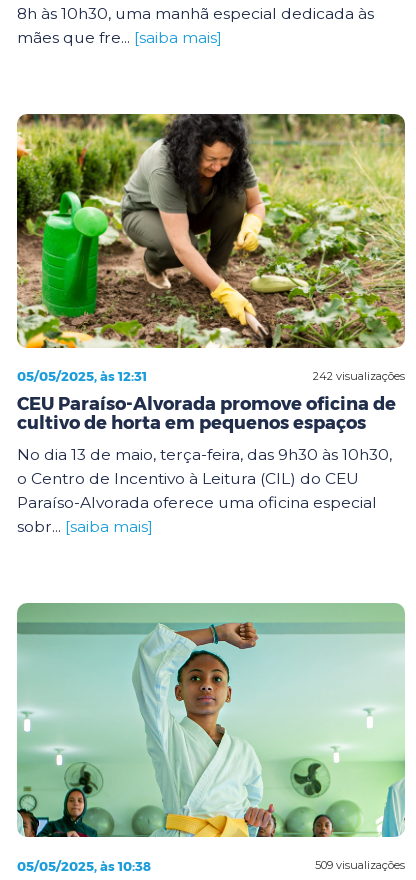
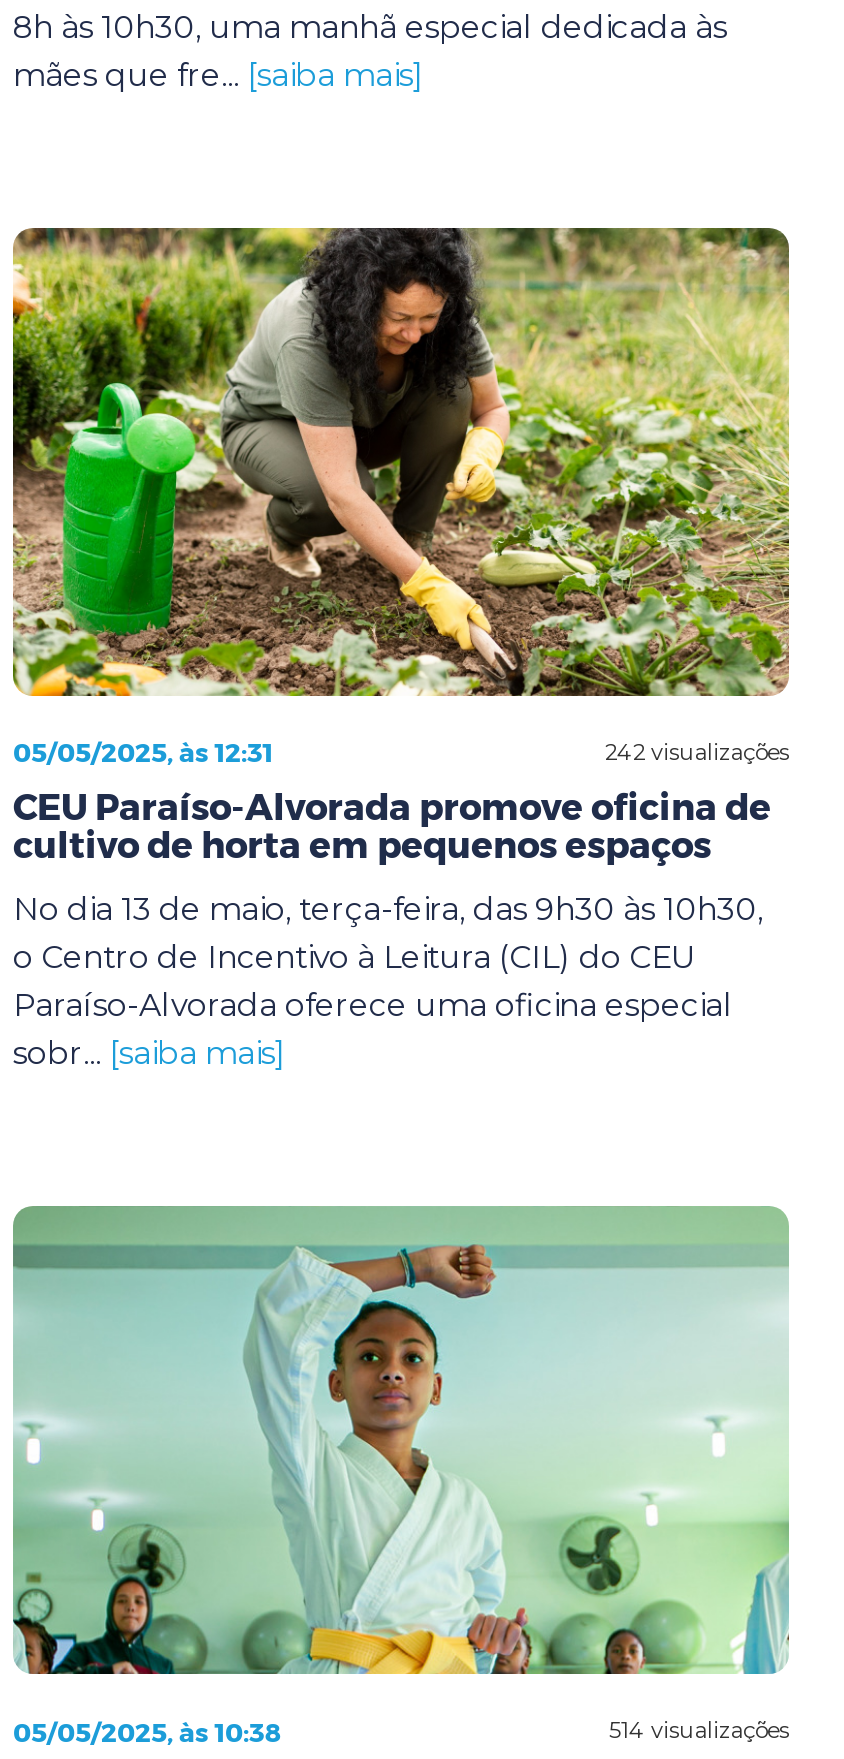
[315,858,405,872] 509 visualizações -> [609,1716,789,1744] 514 visualizações

